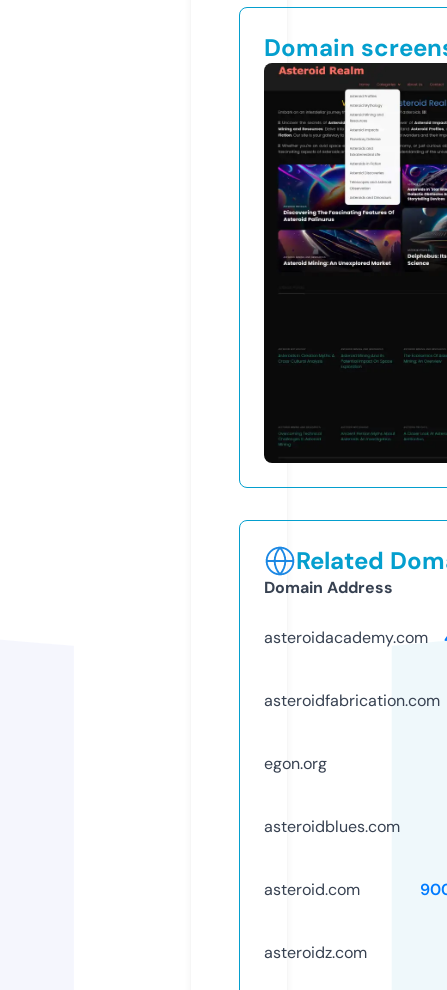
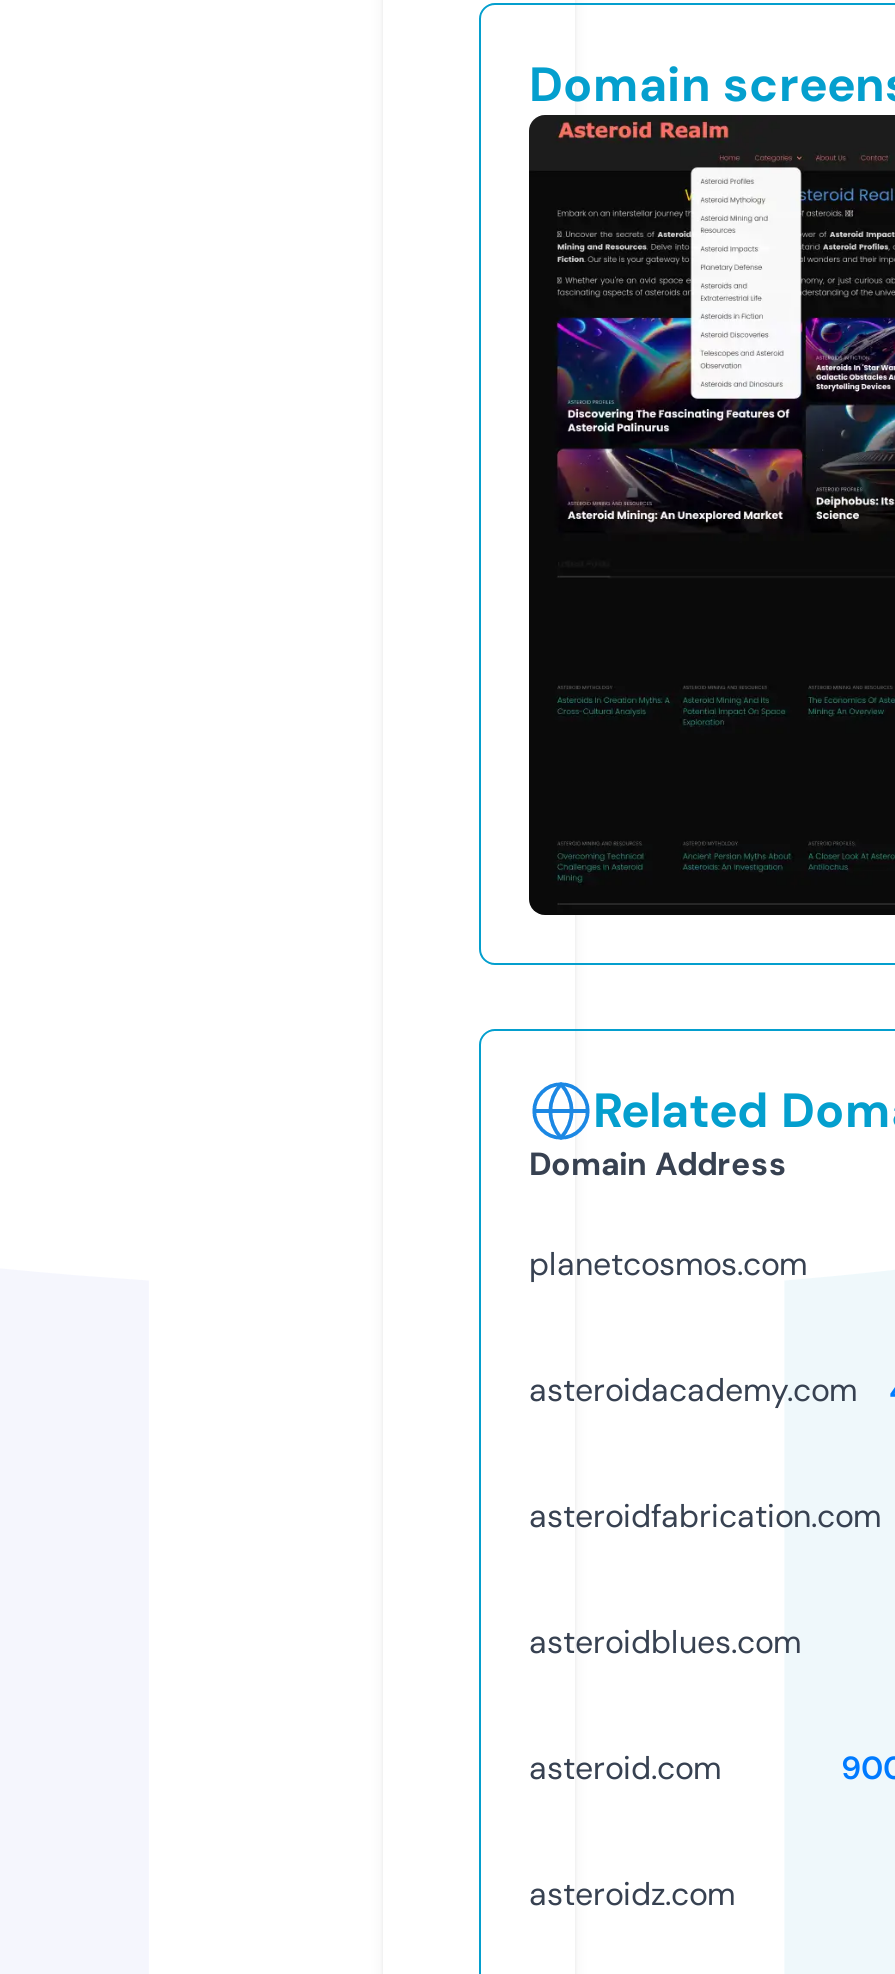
none -> [529,1243,807,1285] planetcosmos.com
moved [264,627,440,711] -> [529,1369,881,1537]: asteroidacademy.com | asteroidfabrication.com
[264,753,327,774] egon.org -> none

